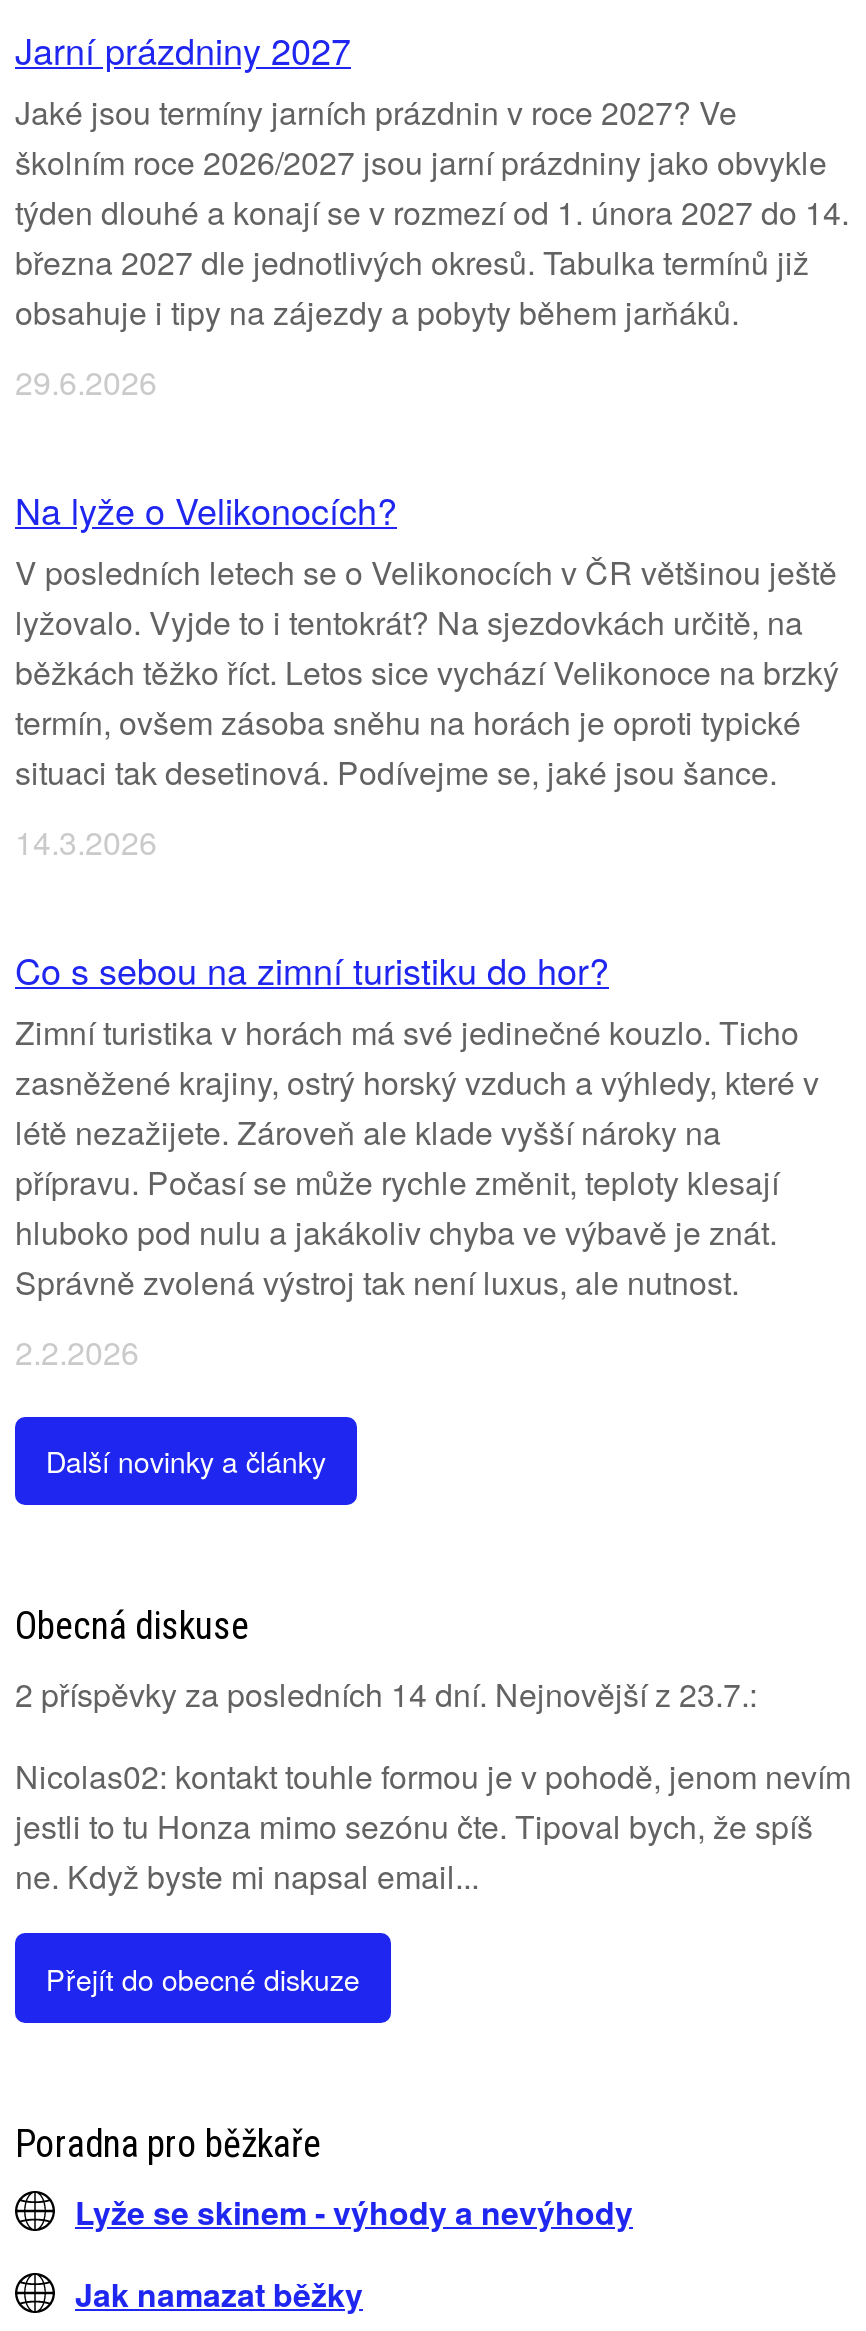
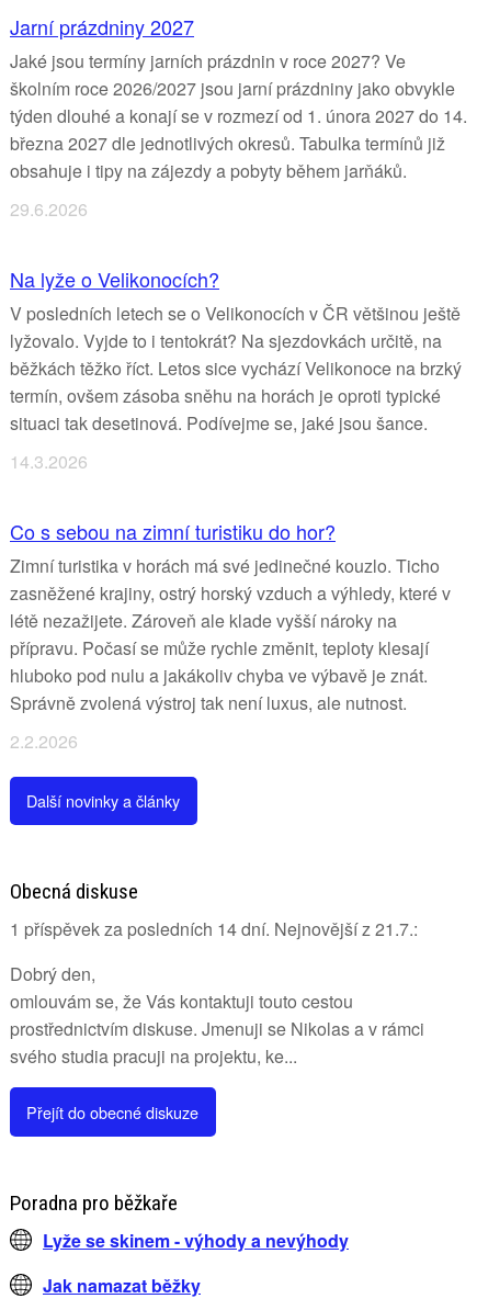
[15,1672,757,1718] 2 příspěvky za posledních 14 dní. Nejnovější z 23.7.: -> [10,917,418,942] 1 příspěvek za posledních 14 dní. Nejnovější z 21.7.:
[15,1754,851,1900] Nicolas02: kontakt touhle formou je v pohodě, jenom nevím | jestli to tu Honza mimo sezónu čte. Tipoval bych, že spíš | ne. Když byste mi napsal email... -> [10,962,424,1069] Dobrý den, | omlouvám se, že Vás kontaktuji touto cestou | prostřednictvím diskuse. Jmenuji se Nikolas a v rámci | svého studia pracuji na projektu, ke...

